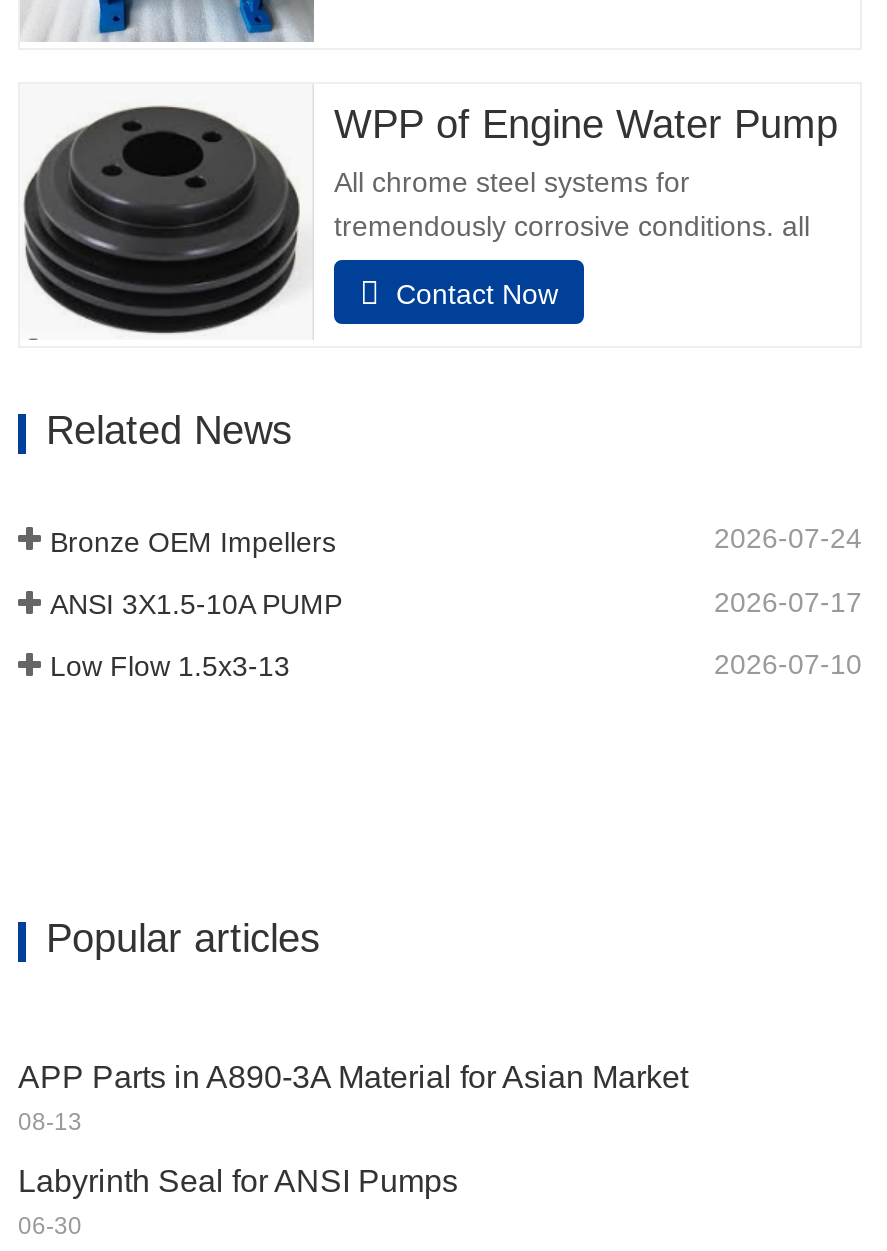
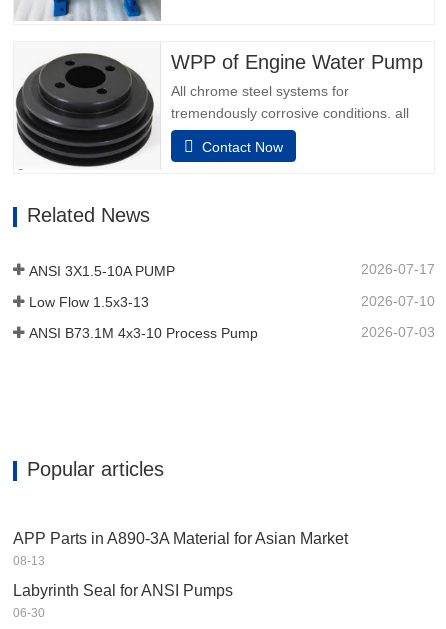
[50,523,862,557] Bronze OEM Impellers | 2026-07-24 -> none
moved [50,585,862,682] -> [29,261,435,310]: ANSI 3X1.5-10A PUMP | 2026-07-17 | Low Flow 1.5x3-13 | 2026-07-10
none -> [29,324,435,341] ANSI B73.1M 4x3-10 Process Pump | 2026-07-03

